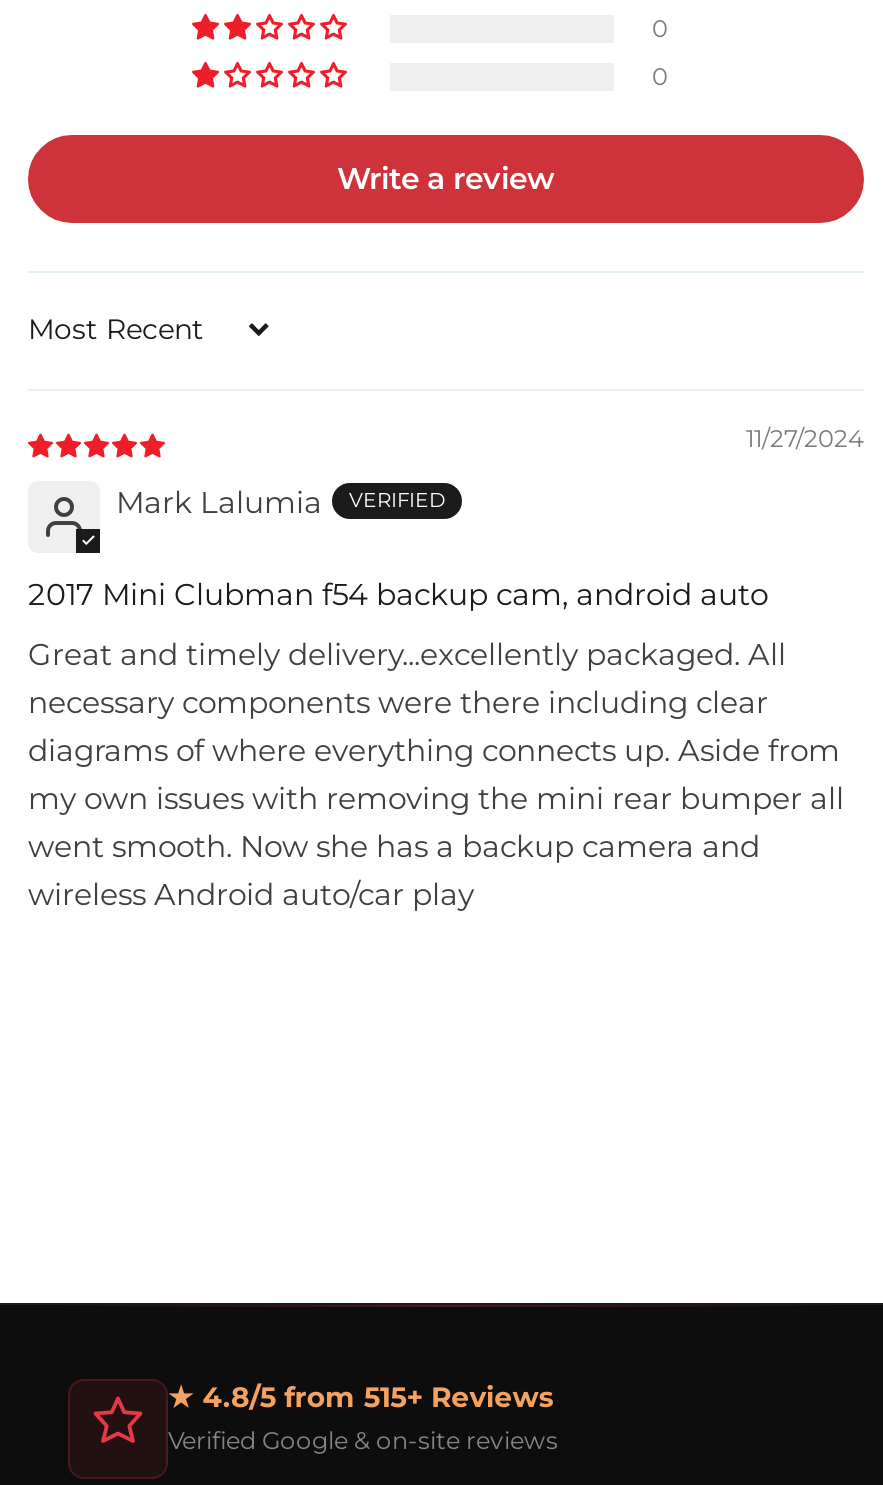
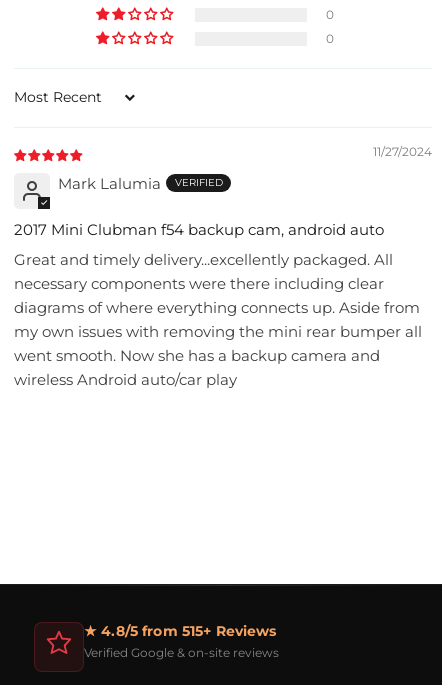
[337,159,555,197] Write a review -> none

